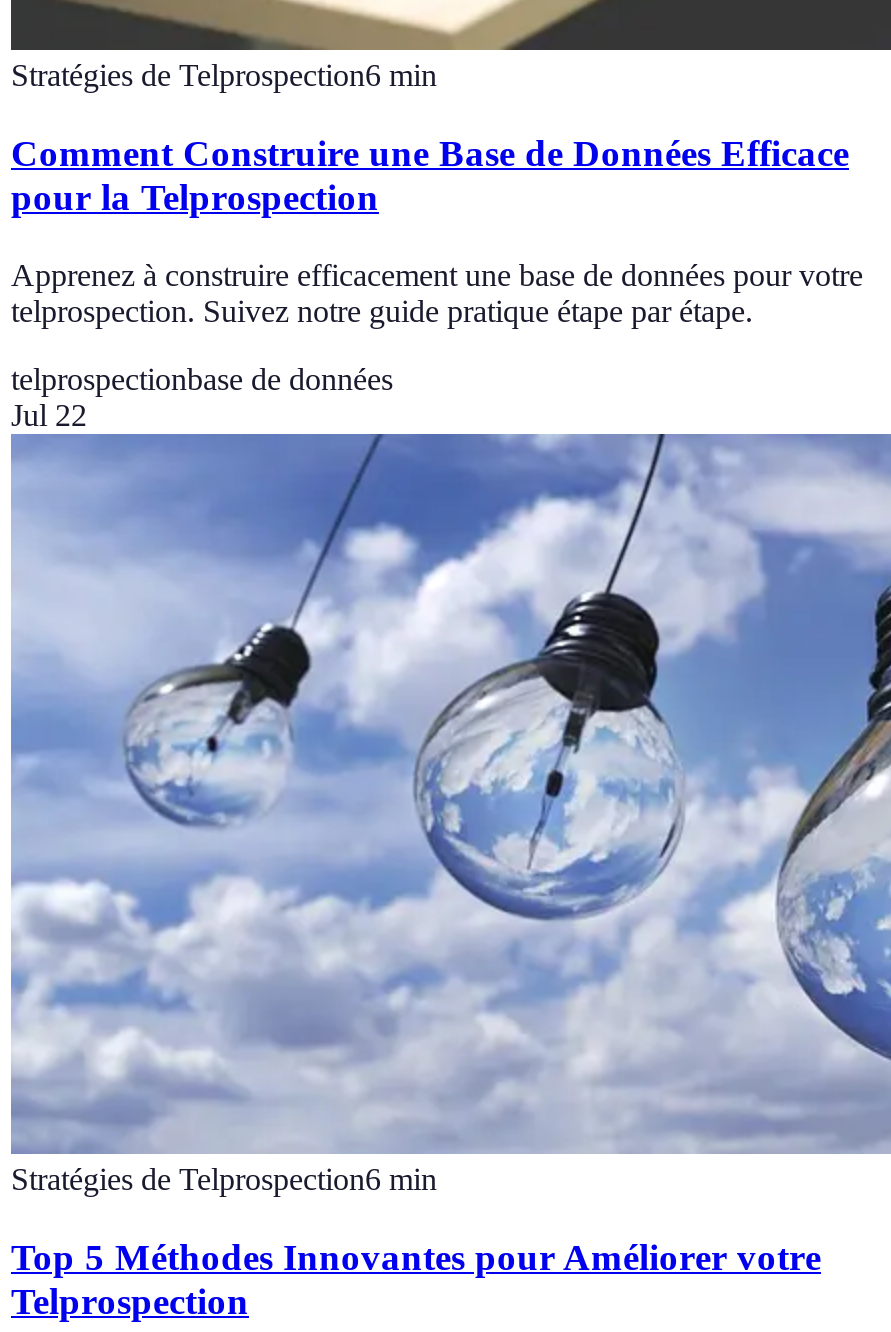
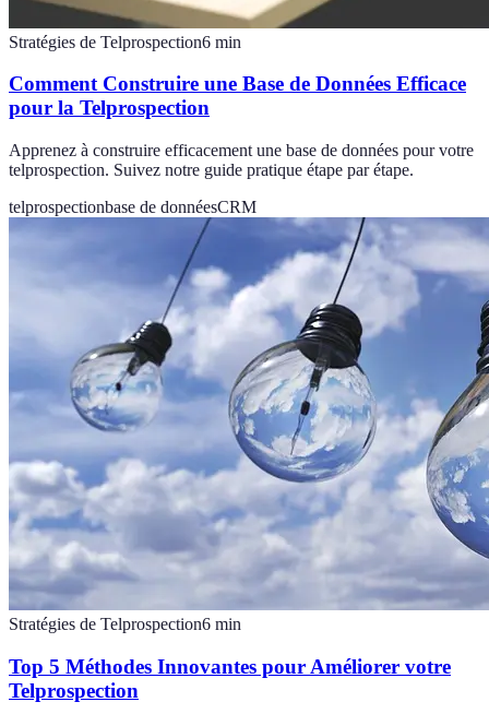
[11,362,393,432] telprospectionbase de données | Jul 22 -> [9,198,257,216] telprospectionbase de donnéesCRM

